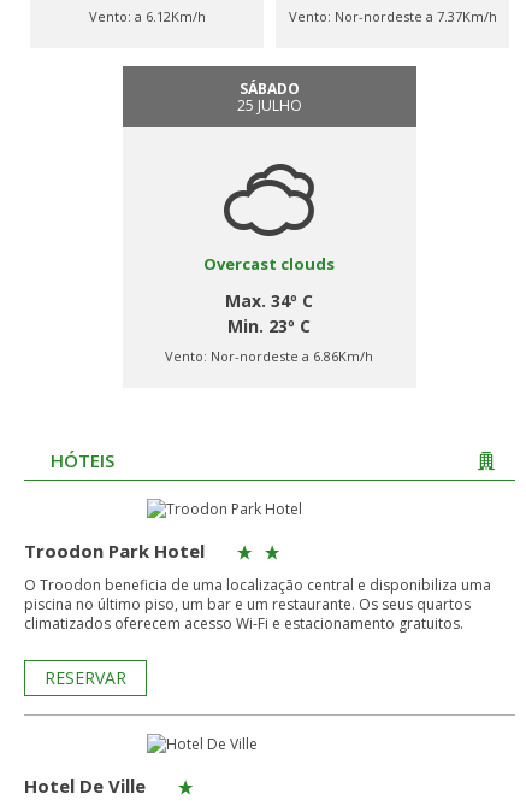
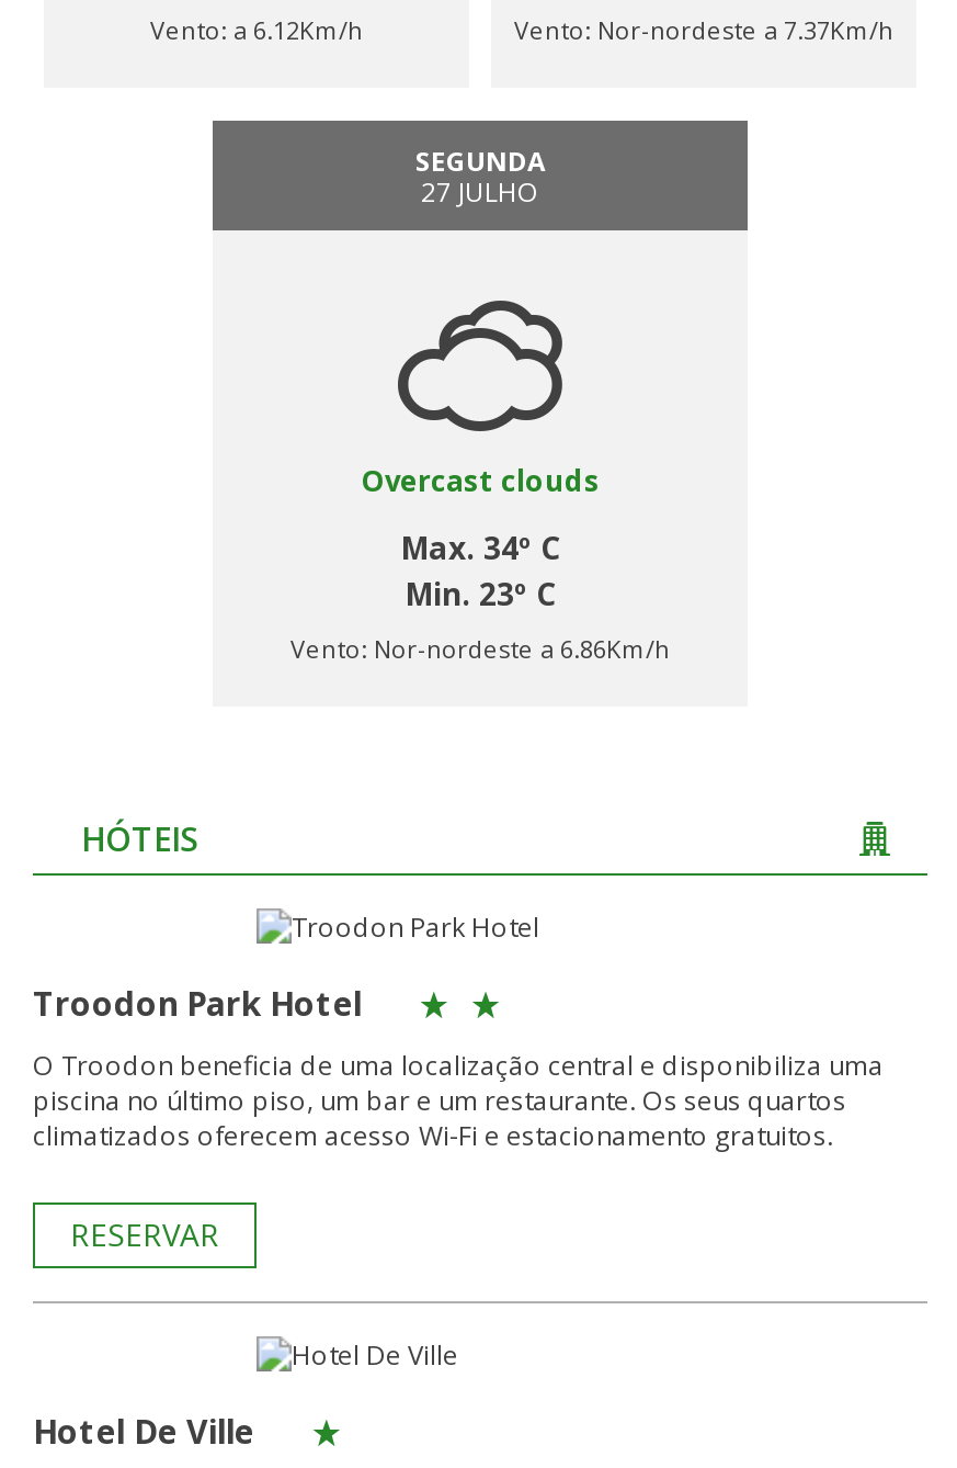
[237,78,302,116] SÁBADO | 25 JULHO -> [415,143,545,211] SEGUNDA | 27 JULHO

